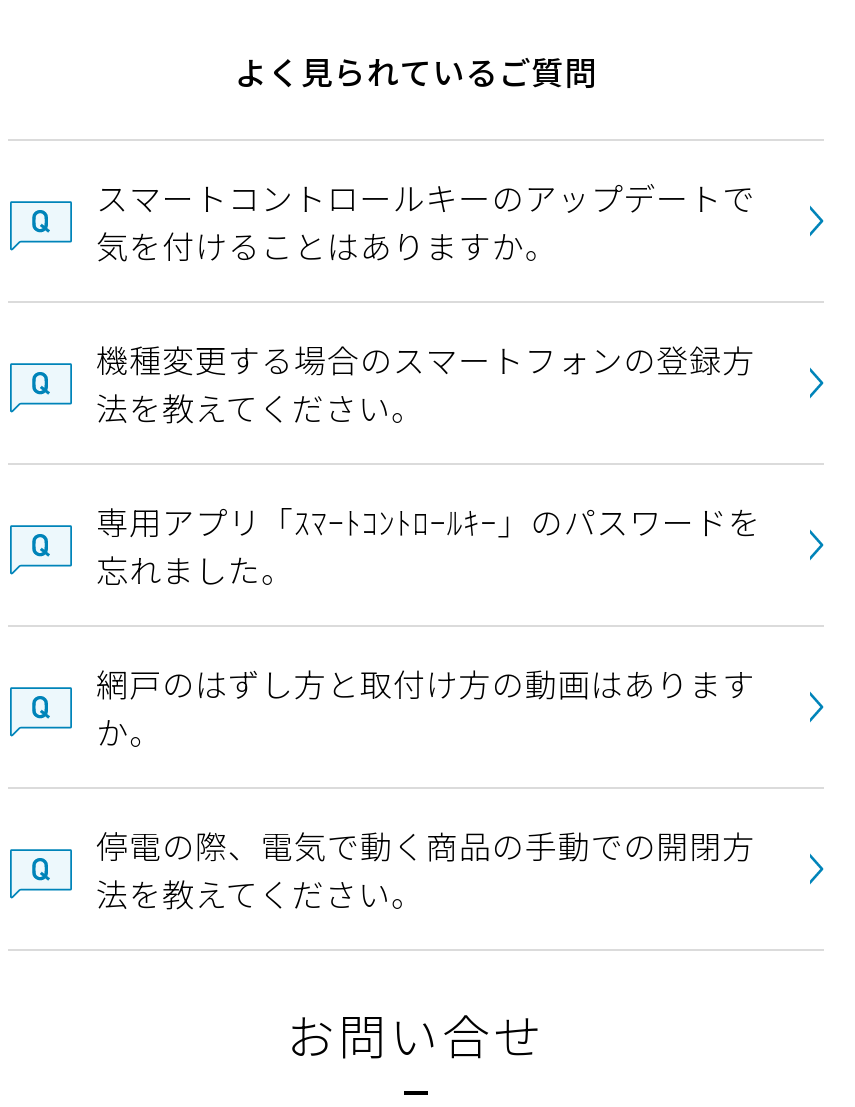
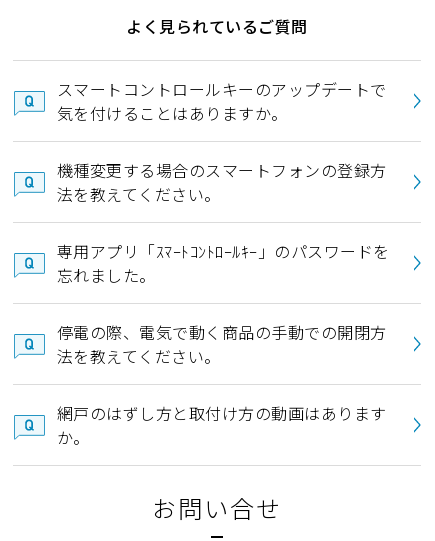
moved [96,659,755,755] -> [57,401,387,449]: 網戸のはずし方と取付け方の動画はあります | か。
moved [96,821,755,917] -> [57,320,387,368]: 停電の際、電気で動く商品の手動での開閉方 | 法を教えてください。

